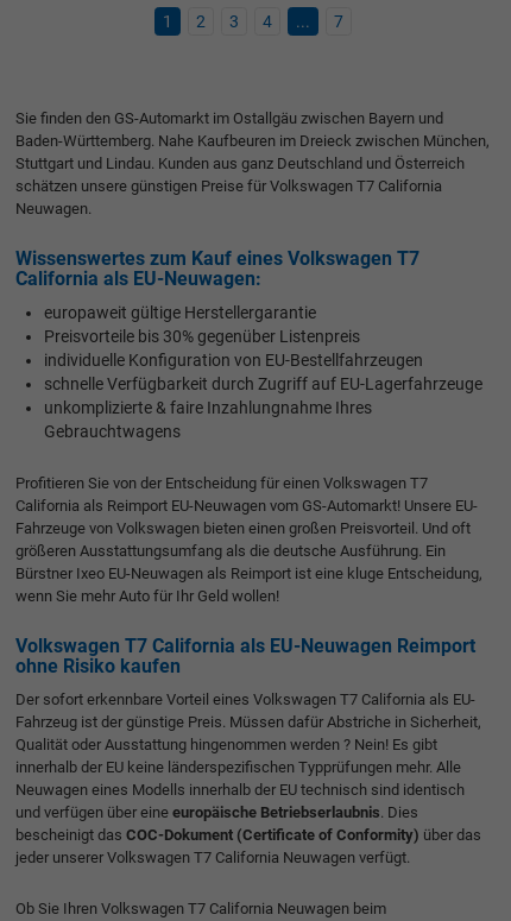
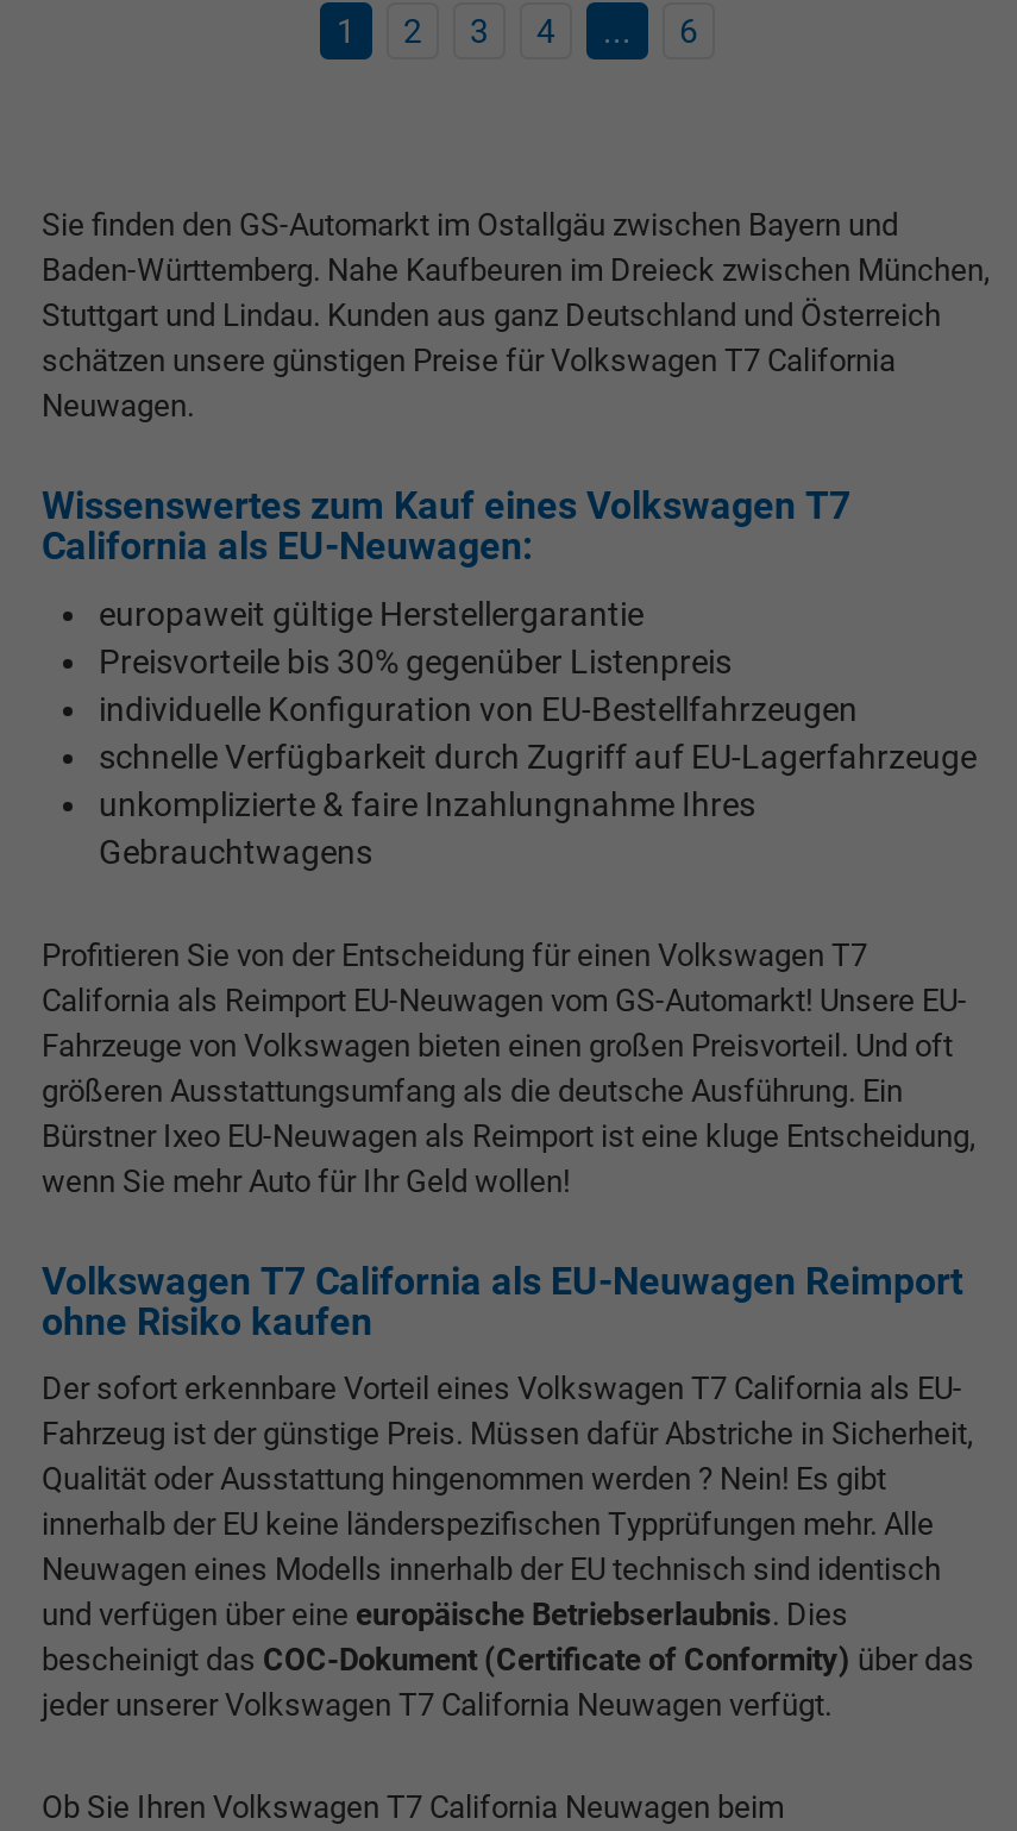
[334,12,343,31] 7 -> [679,11,698,49] 6

